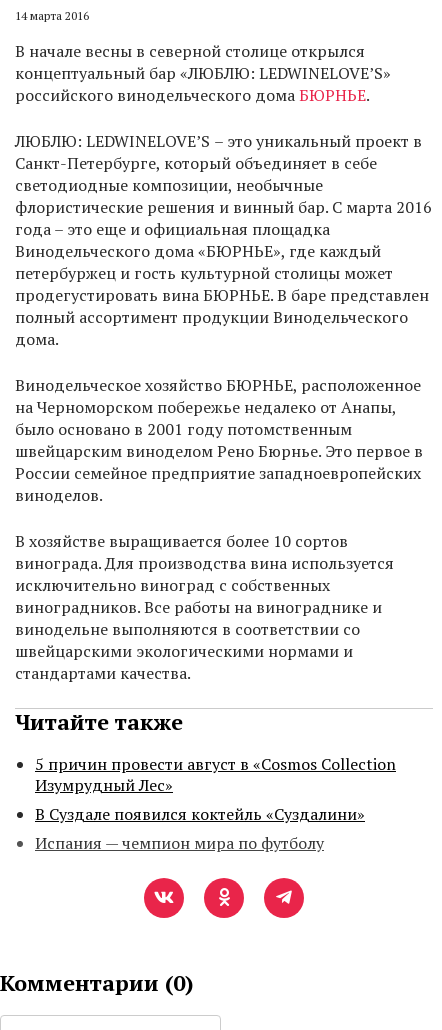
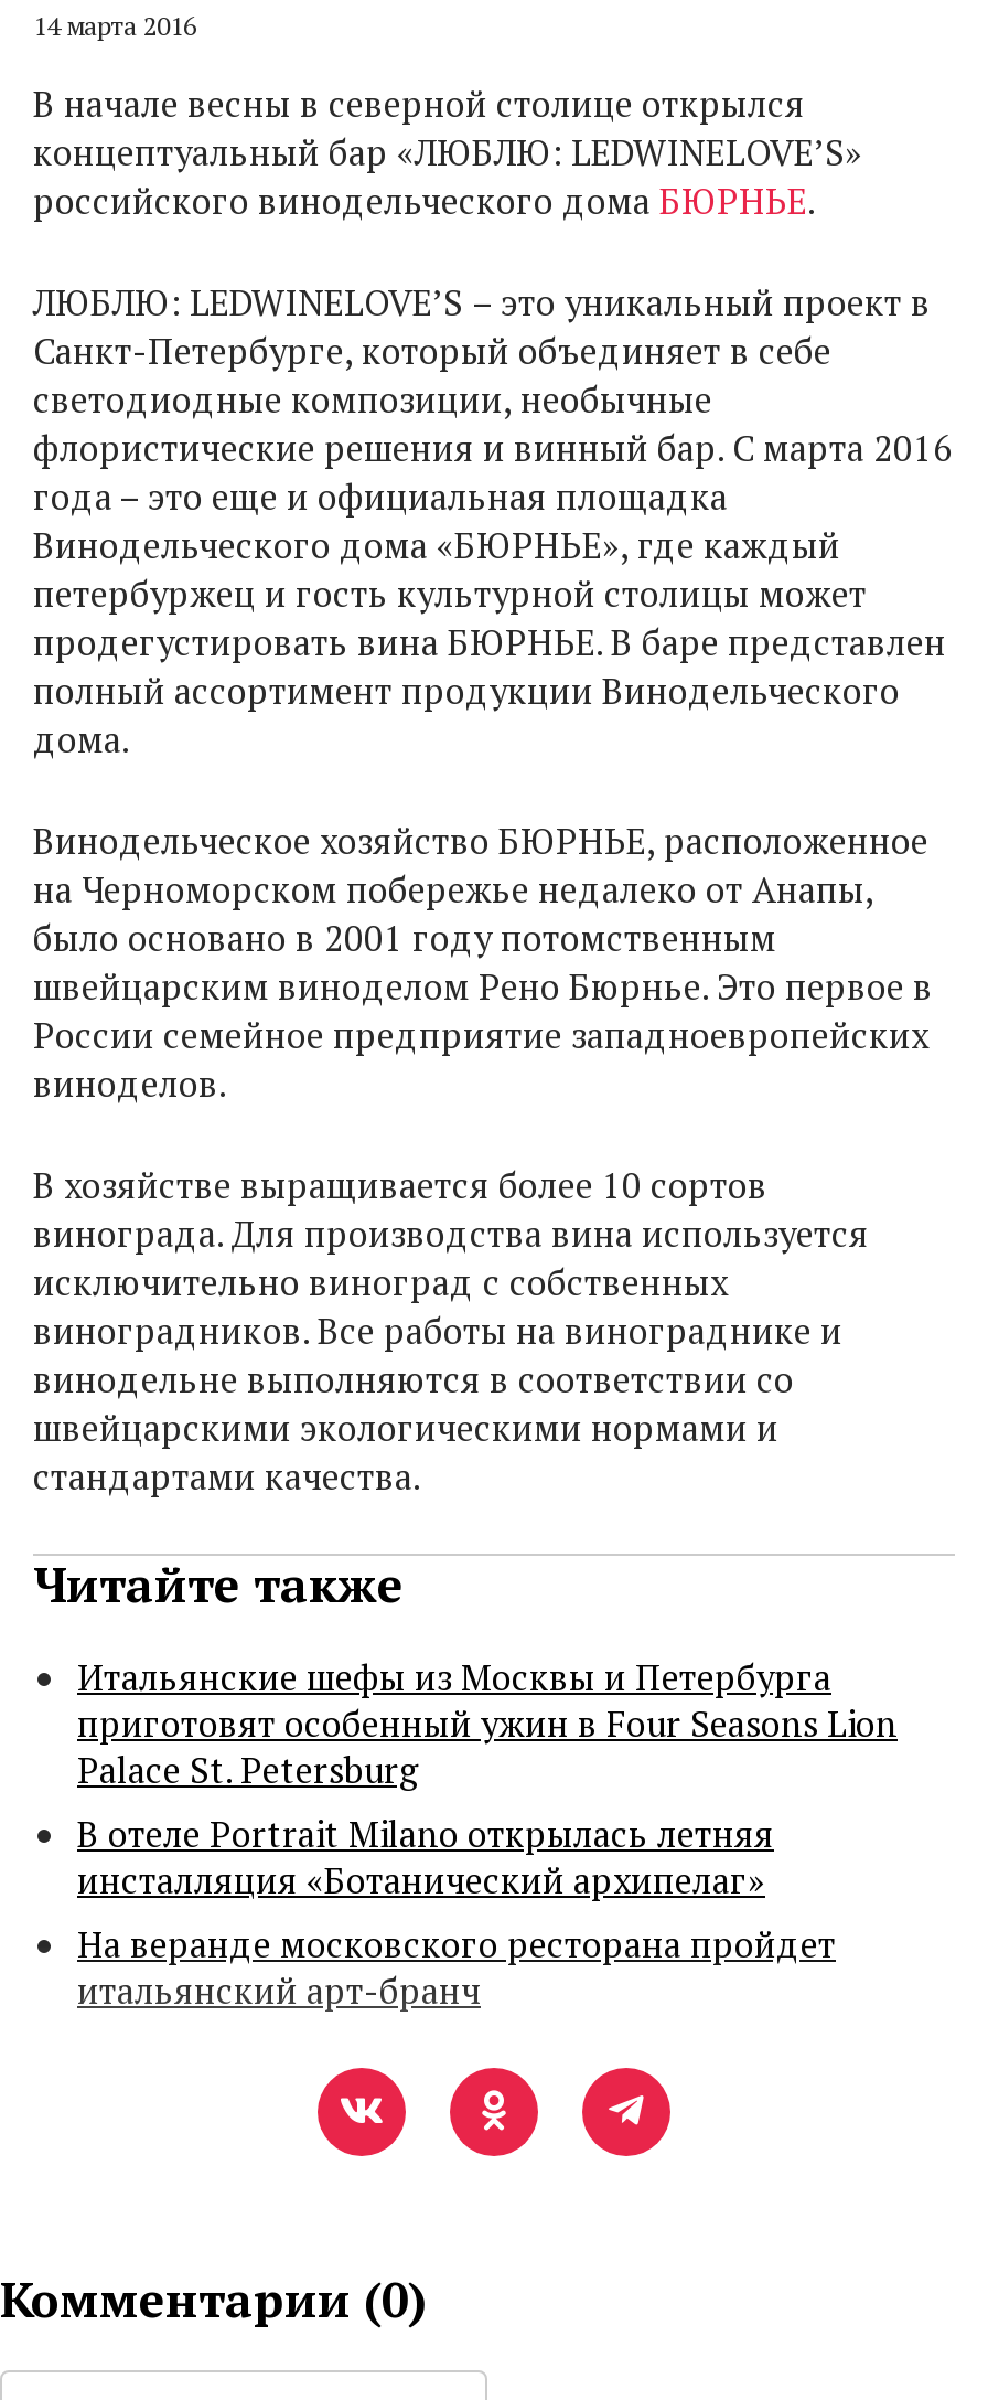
[35,753,396,854] 5 причин провести август в «Cosmos Collection | Изумрудный Лес» | В Суздале появился коктейль «Суздалини» | Испания — чемпион мира по футболу -> [77,1654,898,2016] Итальянские шефы из Москвы и Петербурга | приготовят особенный ужин в Four Seasons Lion | Palace St. Petersburg | В отеле Portrait Milano открылась летняя | инсталляция «Ботанический архипелаг» | На веранде московского ресторана пройдет | итальянский арт-бранч

